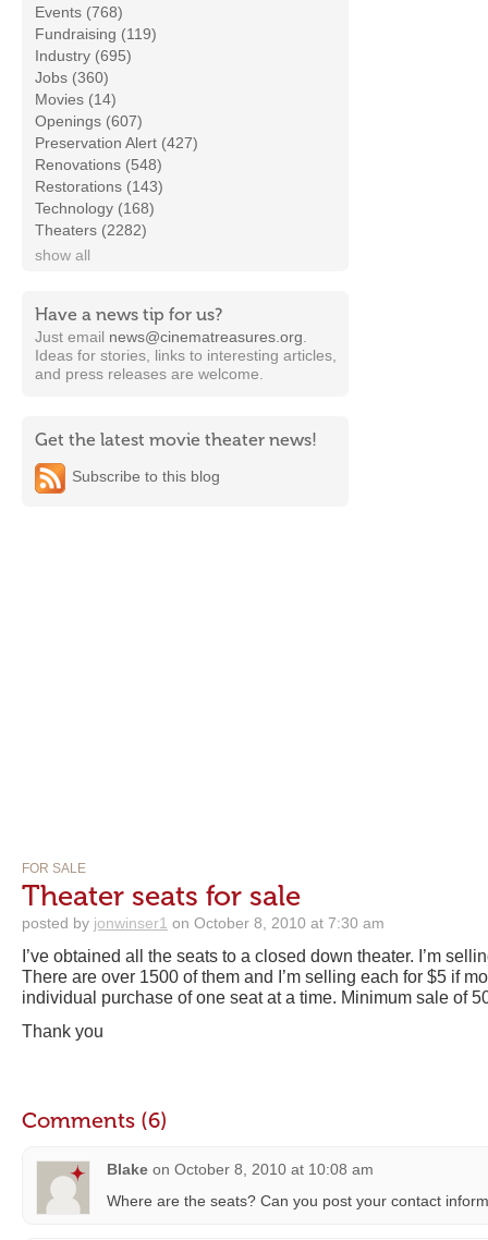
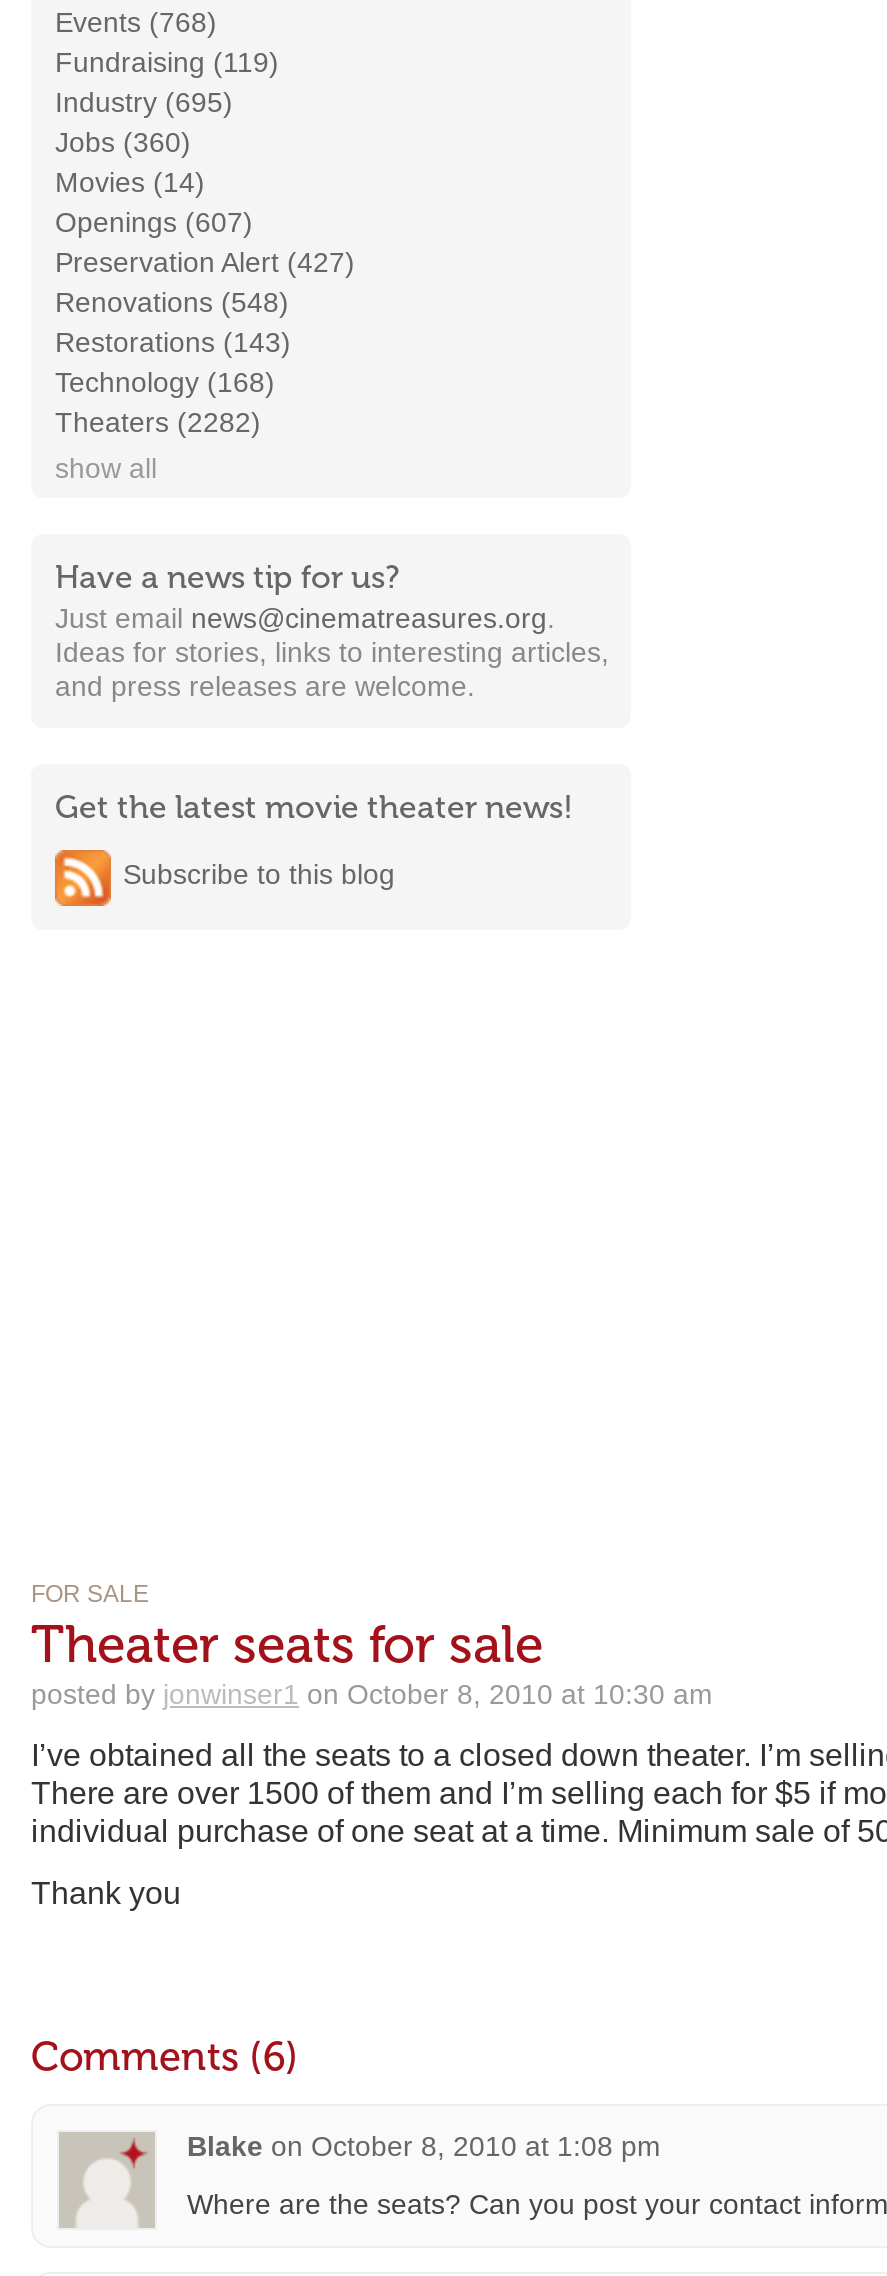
[22,914,385,932] posted by jonwinser1 on October 8, 2010 at 7:30 am -> [31,1678,713,1710] posted by jonwinser1 on October 8, 2010 at 10:30 am
[107,1160,374,1178] Blake on October 8, 2010 at 10:08 am -> [187,2130,661,2162] Blake on October 8, 2010 at 1:08 pm

